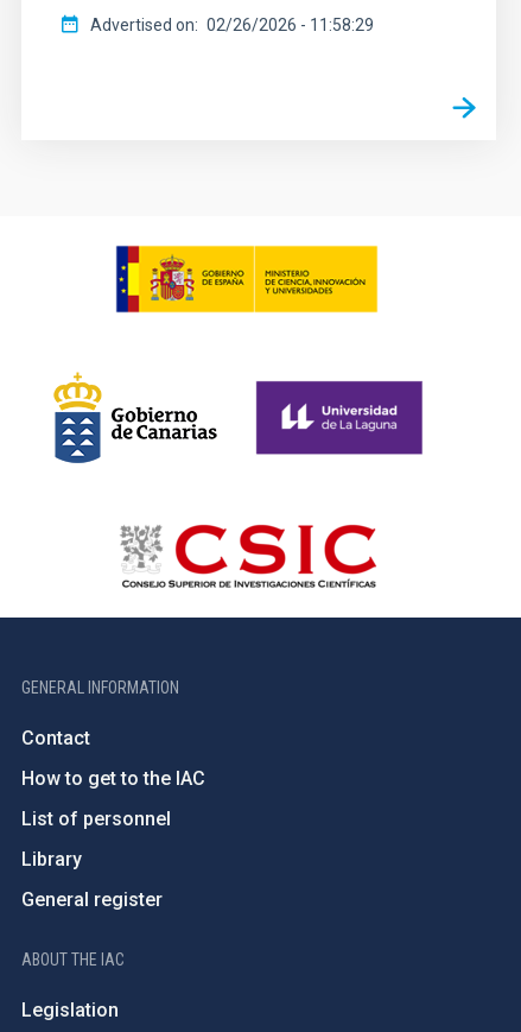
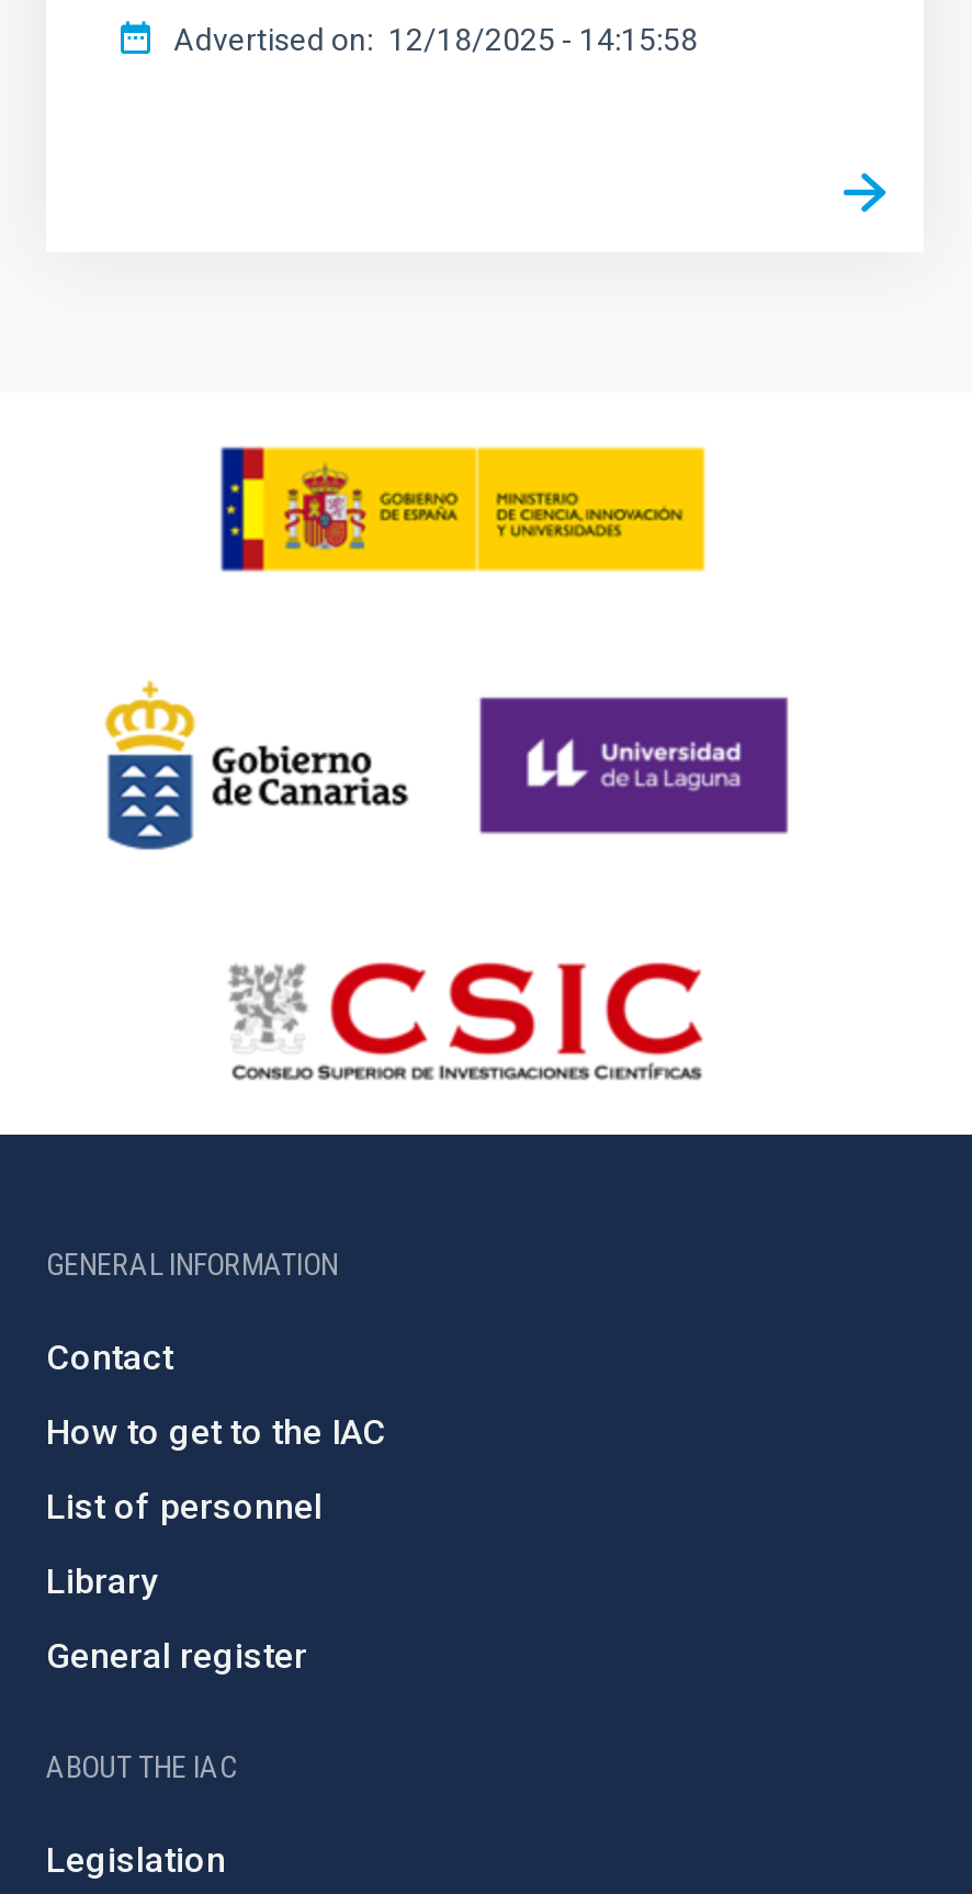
[90,15,374,34] Advertised on 02/26/2026 - 11:58:29 -> [173,22,698,57] Advertised on 12/18/2025 - 14:15:58

